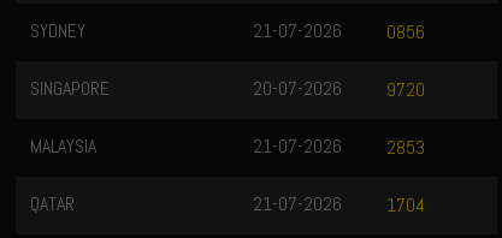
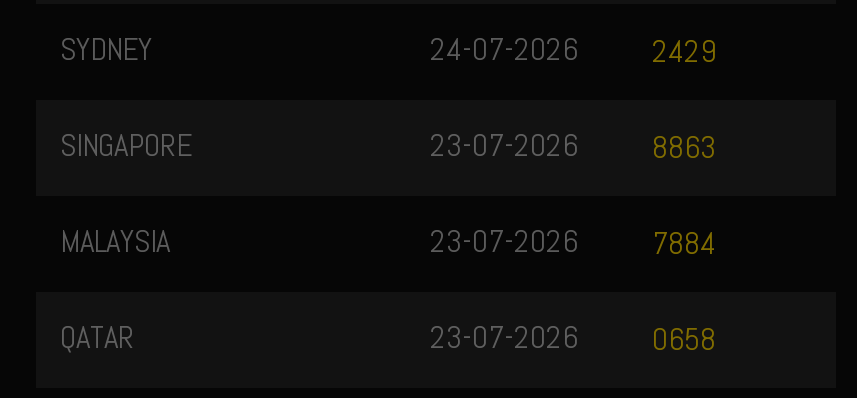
[253,20,342,44] 21-07-2026 -> [430,31,578,71] 24-07-2026
[386,20,425,44] 0856 -> [652,32,716,72] 2429
[253,77,342,101] 20-07-2026 -> [430,127,578,167] 23-07-2026
[386,78,425,102] 9720 -> [652,128,716,168] 8863
[253,135,342,159] 21-07-2026 -> [430,223,578,263] 23-07-2026
[386,136,425,160] 2853 -> [652,224,716,264] 7884
[253,193,342,217] 21-07-2026 -> [430,319,578,359] 23-07-2026
[386,193,425,217] 1704 -> [652,320,716,360] 0658

